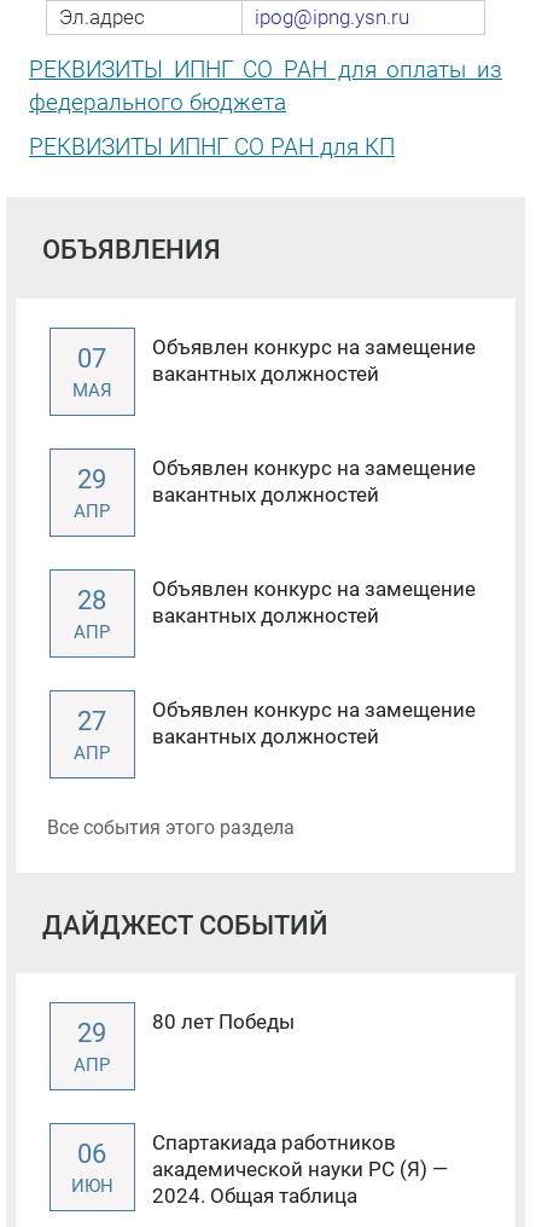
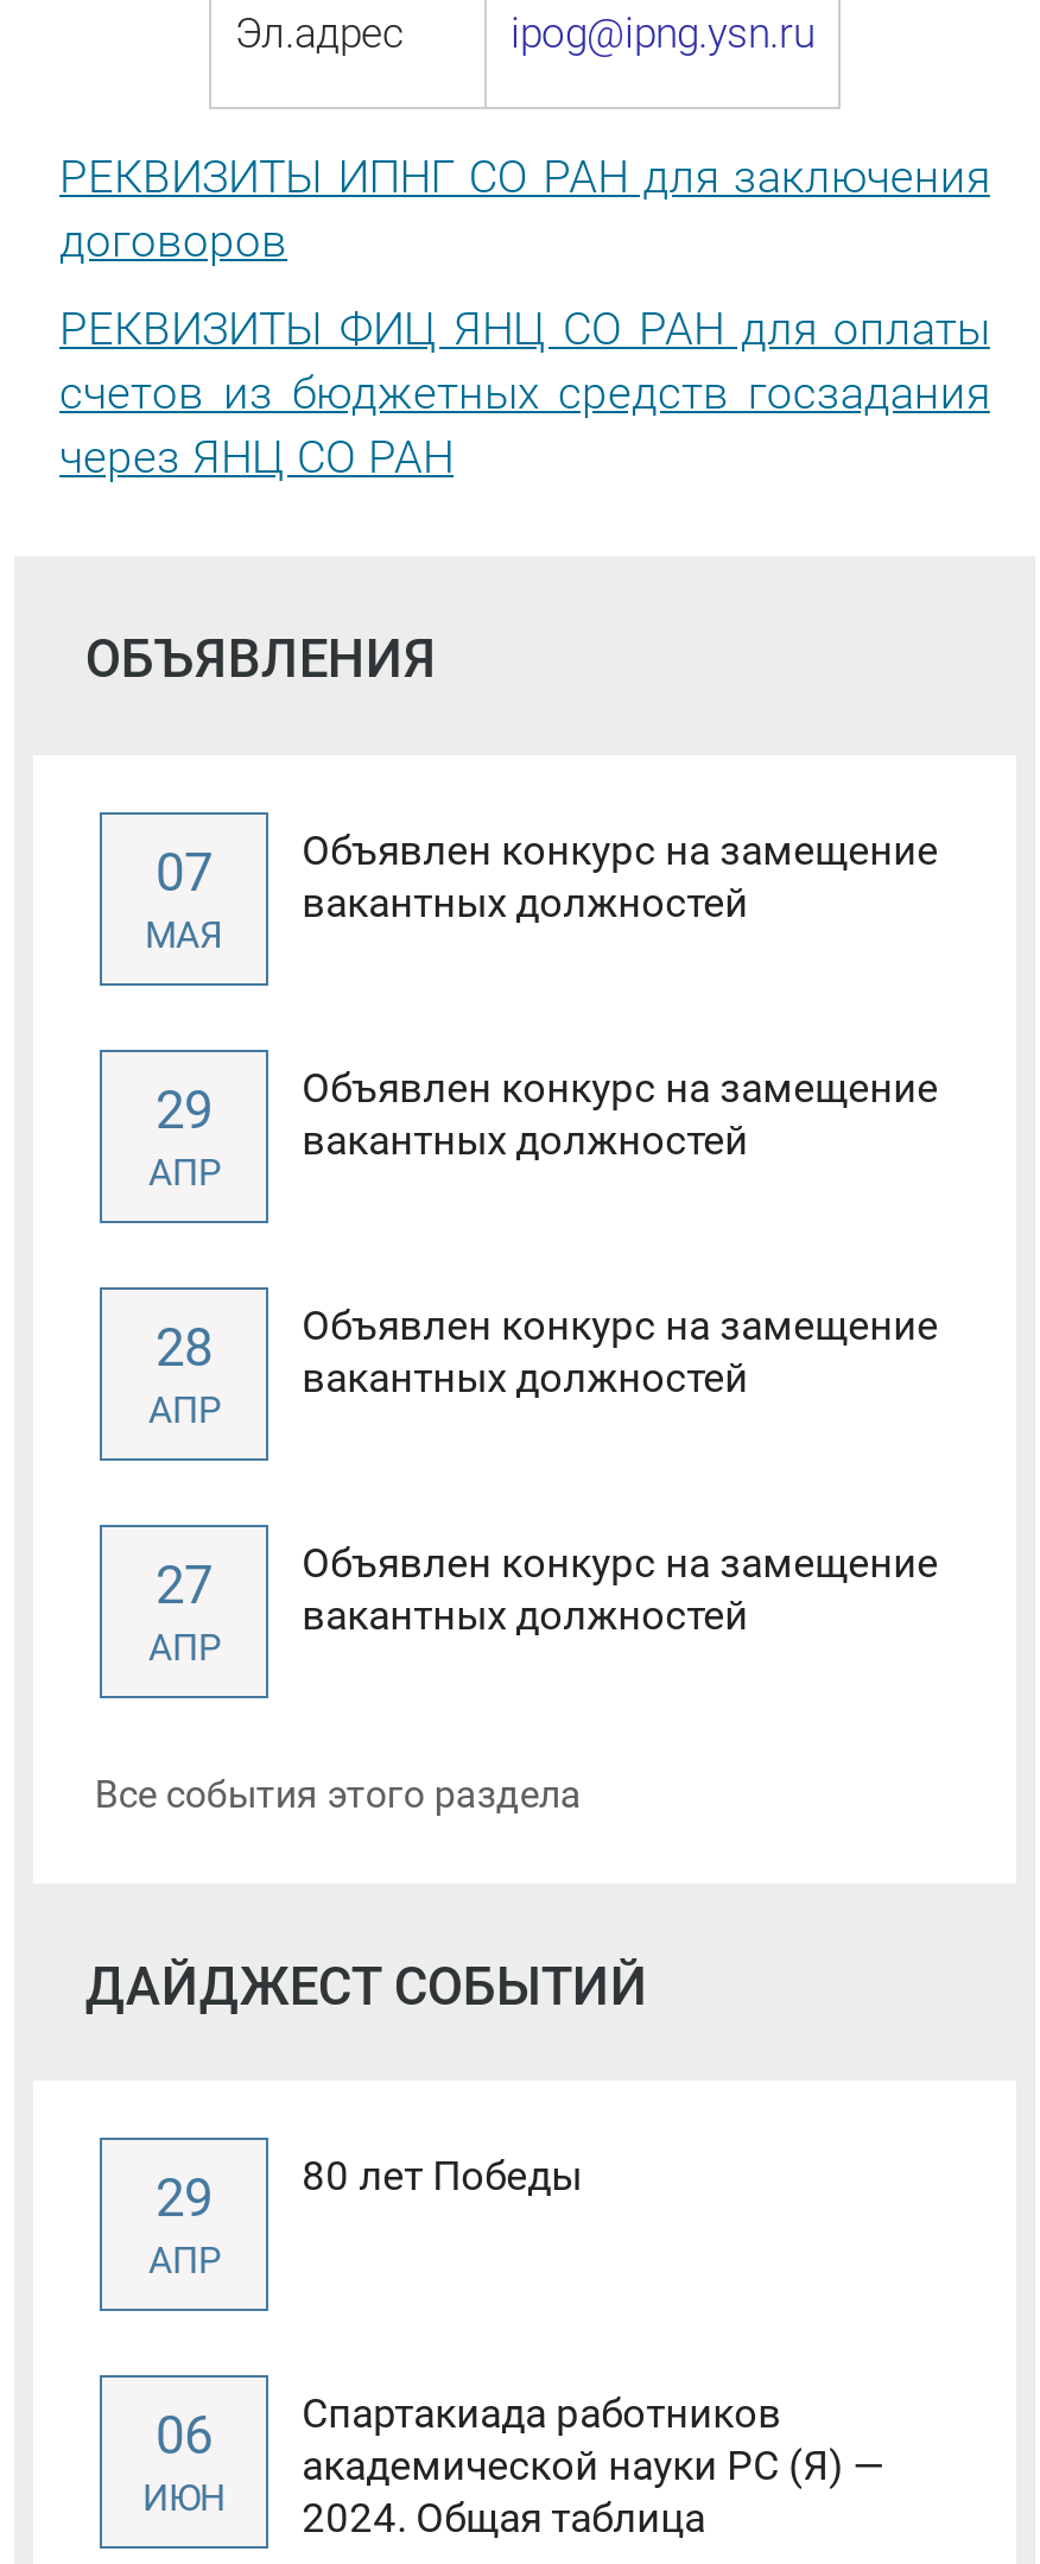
[29,56,502,116] РЕКВИЗИТЫ ИПНГ СО РАН для оплаты из | федерального бюджета -> [59,150,990,269] РЕКВИЗИТЫ ИПНГ СО РАН для заключения | договоров
[29,133,395,161] РЕКВИЗИТЫ ИПНГ СО РАН для КП -> [59,302,990,485] РЕКВИЗИТЫ ФИЦ ЯНЦ СО РАН для оплаты | счетов из бюджетных средств госзадания | через ЯНЦ СО РАН

